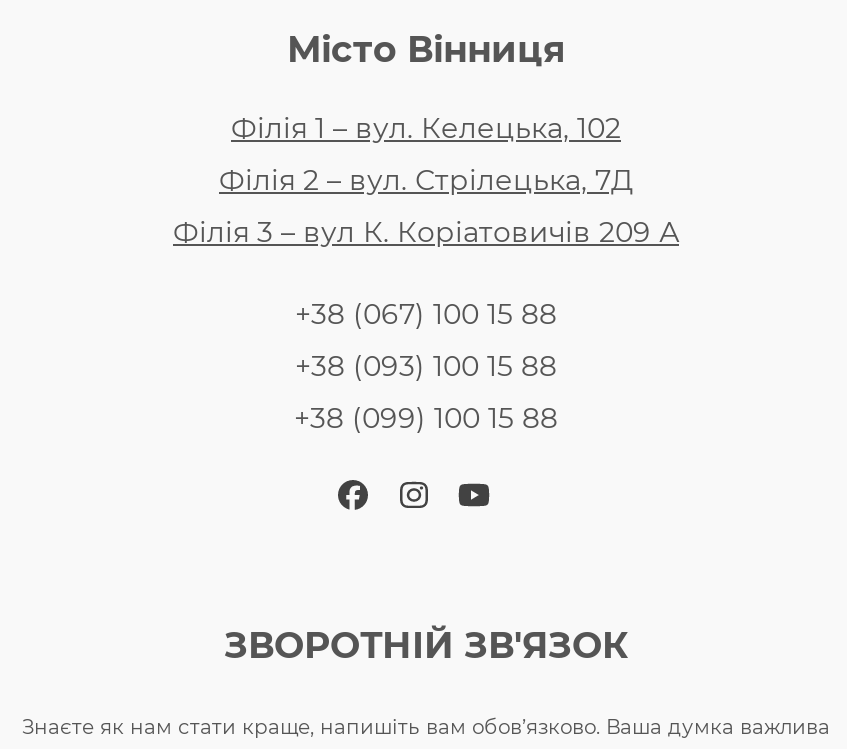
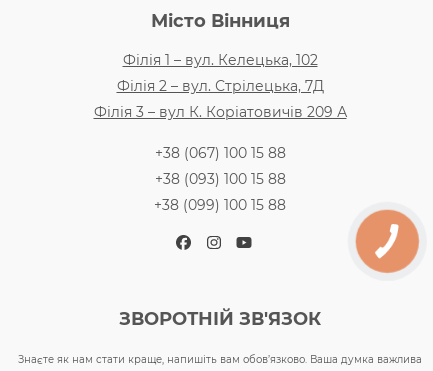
none -> [354,208,421,275] [image]

